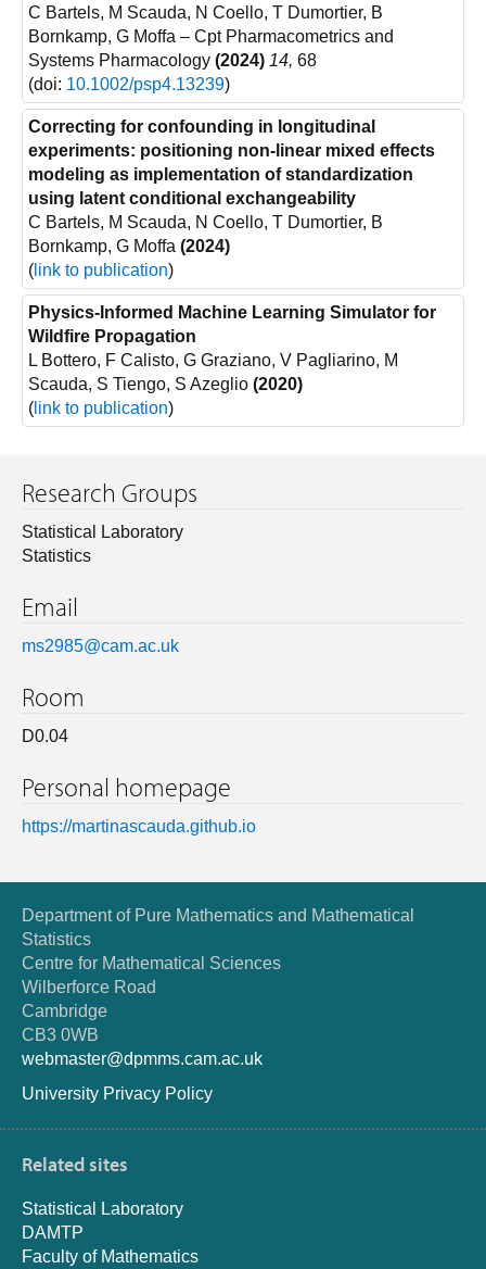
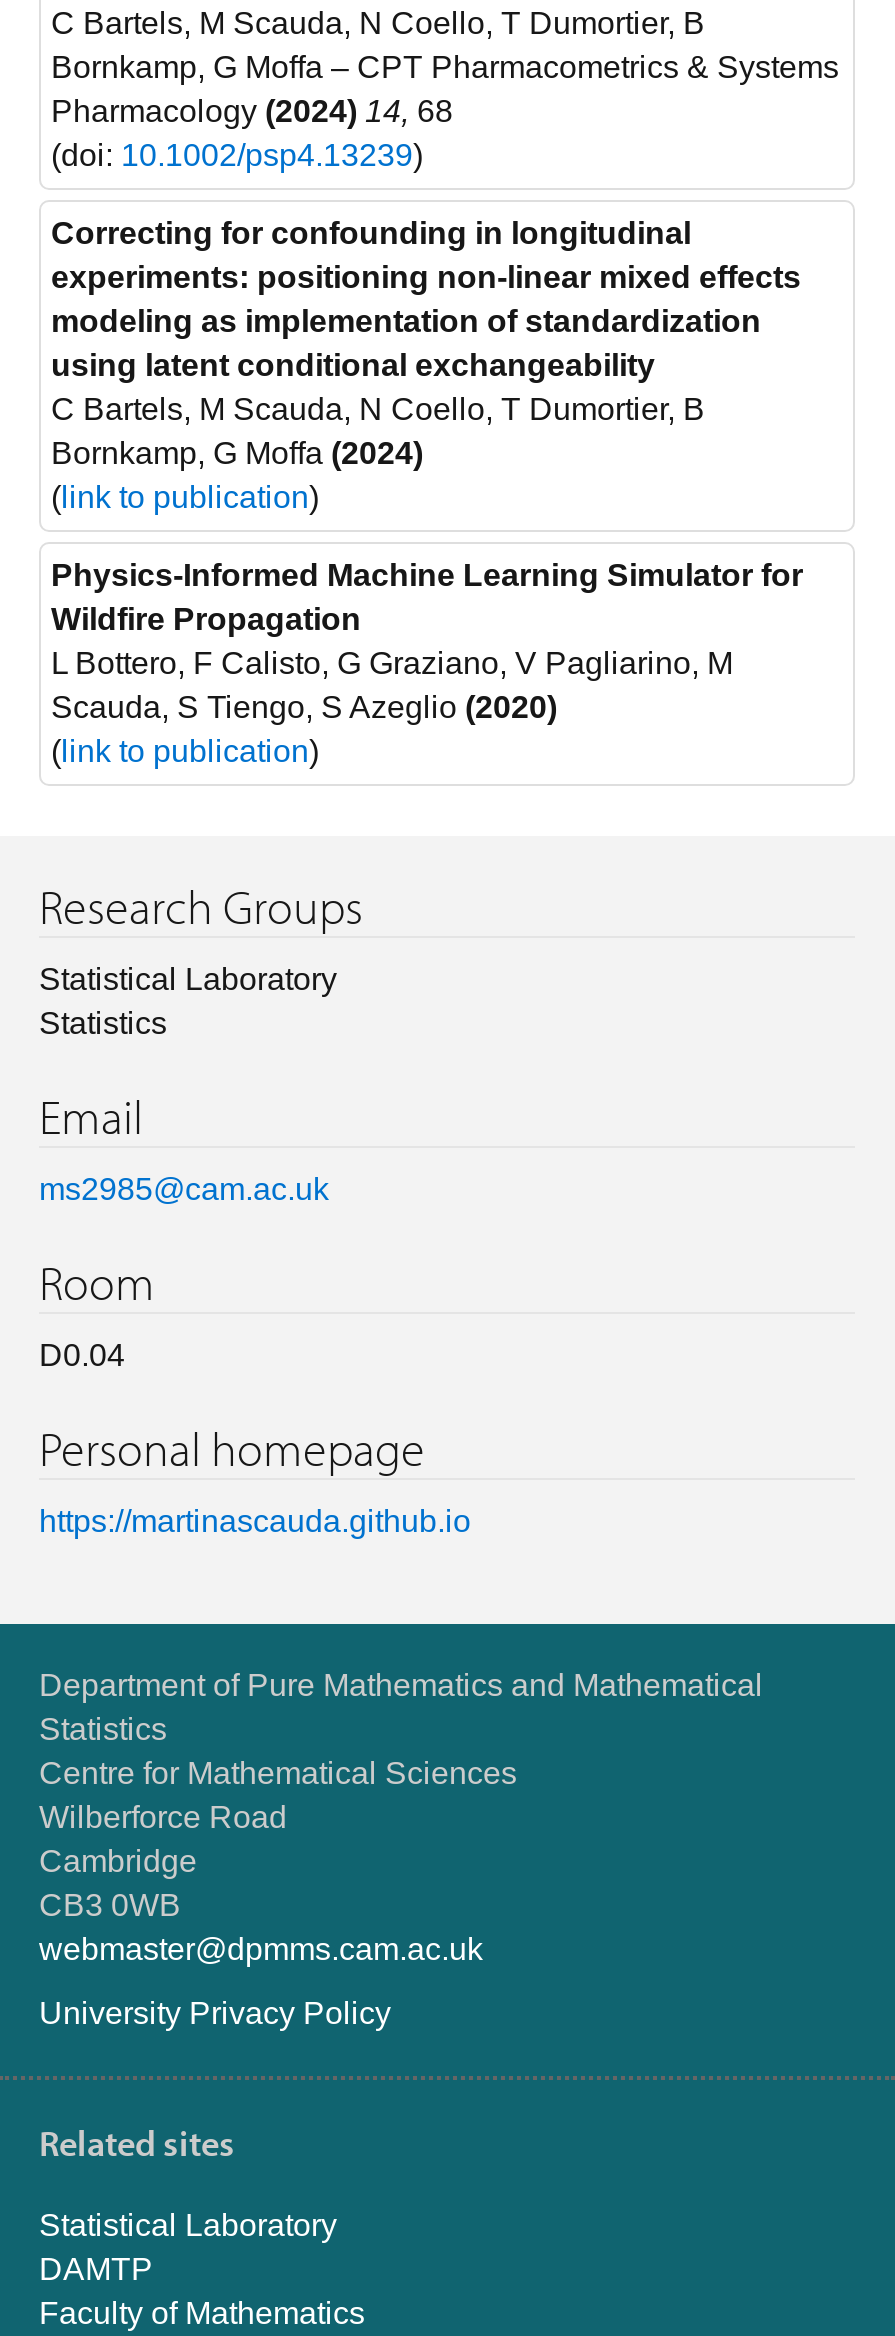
[28,27,394,70] Bornkamp, G Moffa – Cpt Pharmacometrics and | Systems Pharmacology (2024) 14, 68 -> [51,50,839,128] Bornkamp, G Moffa – CPT Pharmacometrics & Systems | Pharmacology (2024) 14, 68

